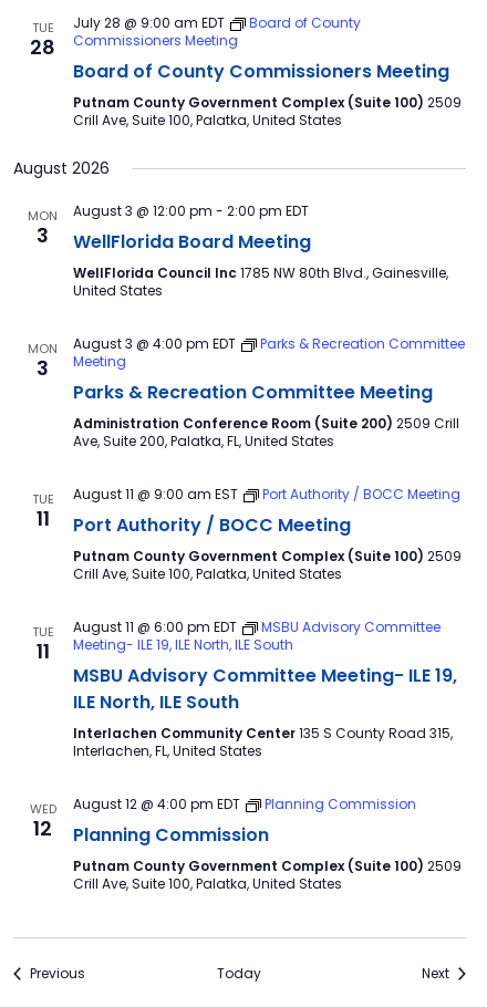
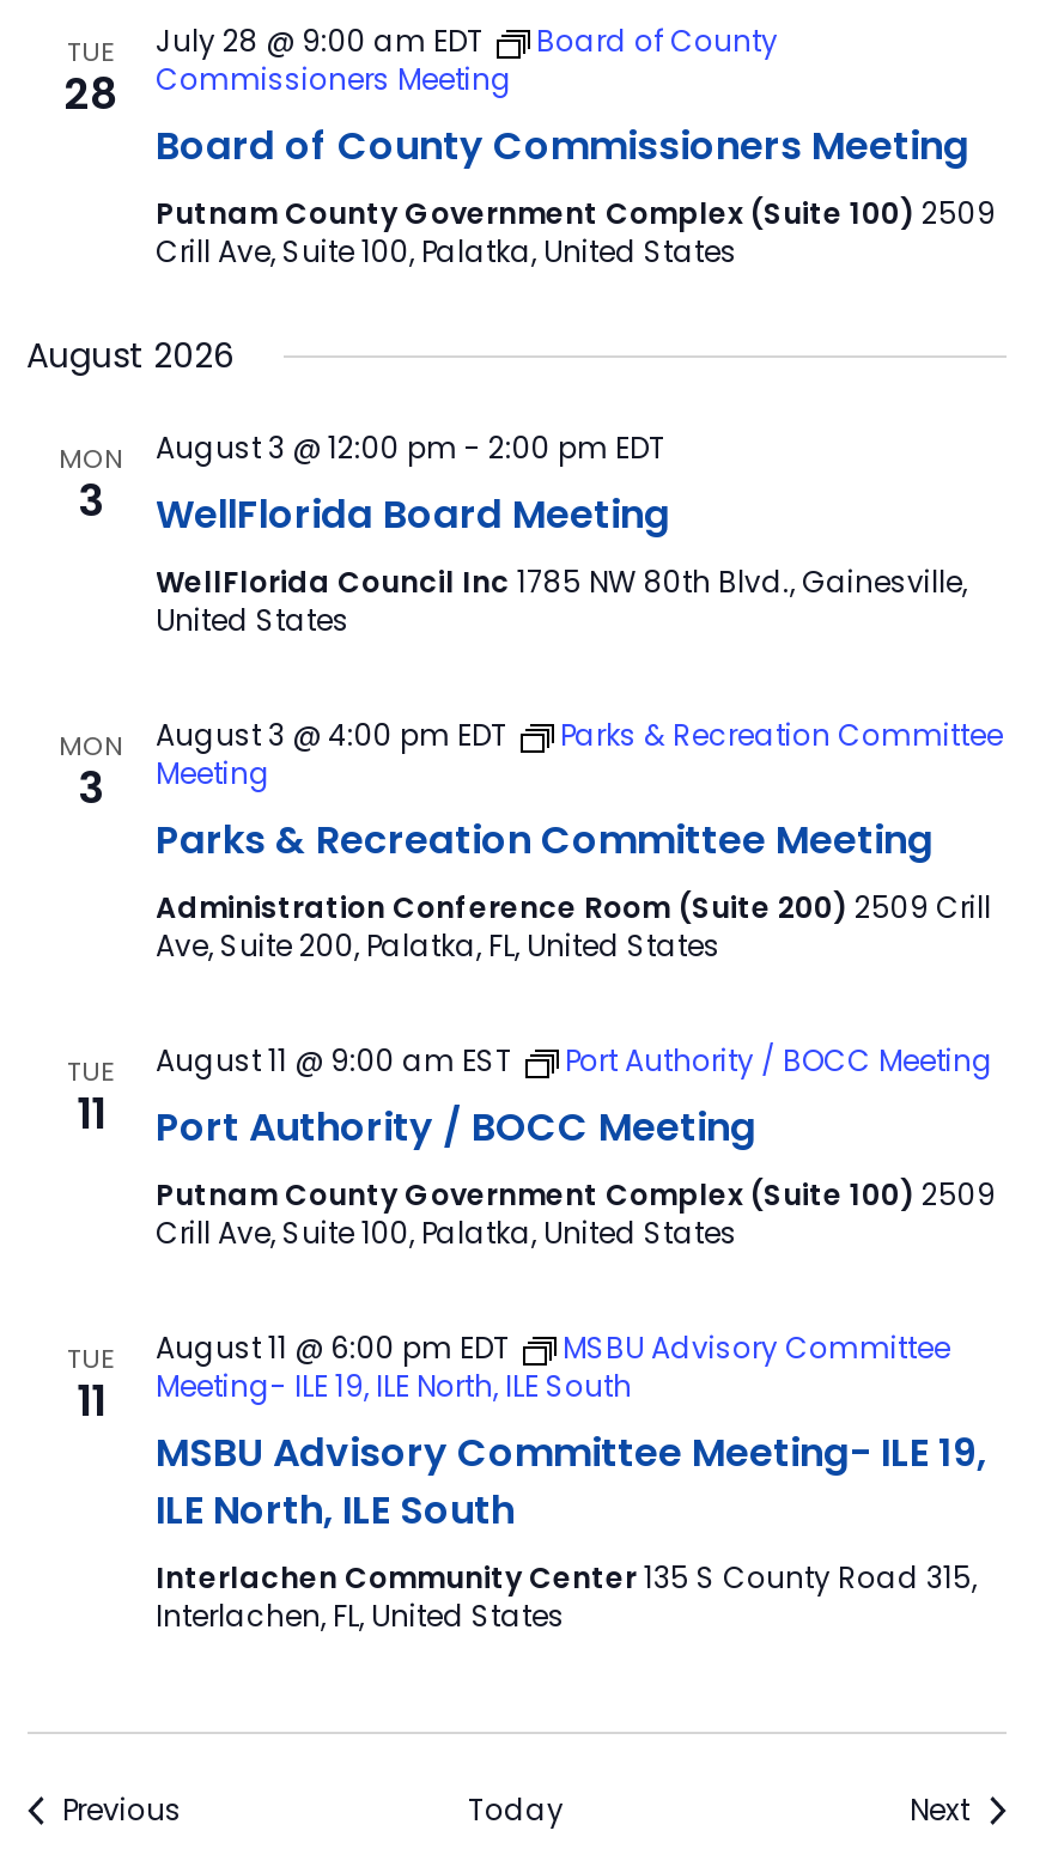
[29,800,56,842] WED | 12 -> none
[72,795,461,893] August 12 @ 4:00 pm EDT | Planning Commission | Planning Commission | Putnam County Government Complex (Suite 100) 2509 | Crill Ave, Suite 100, Palatka, United States -> none

